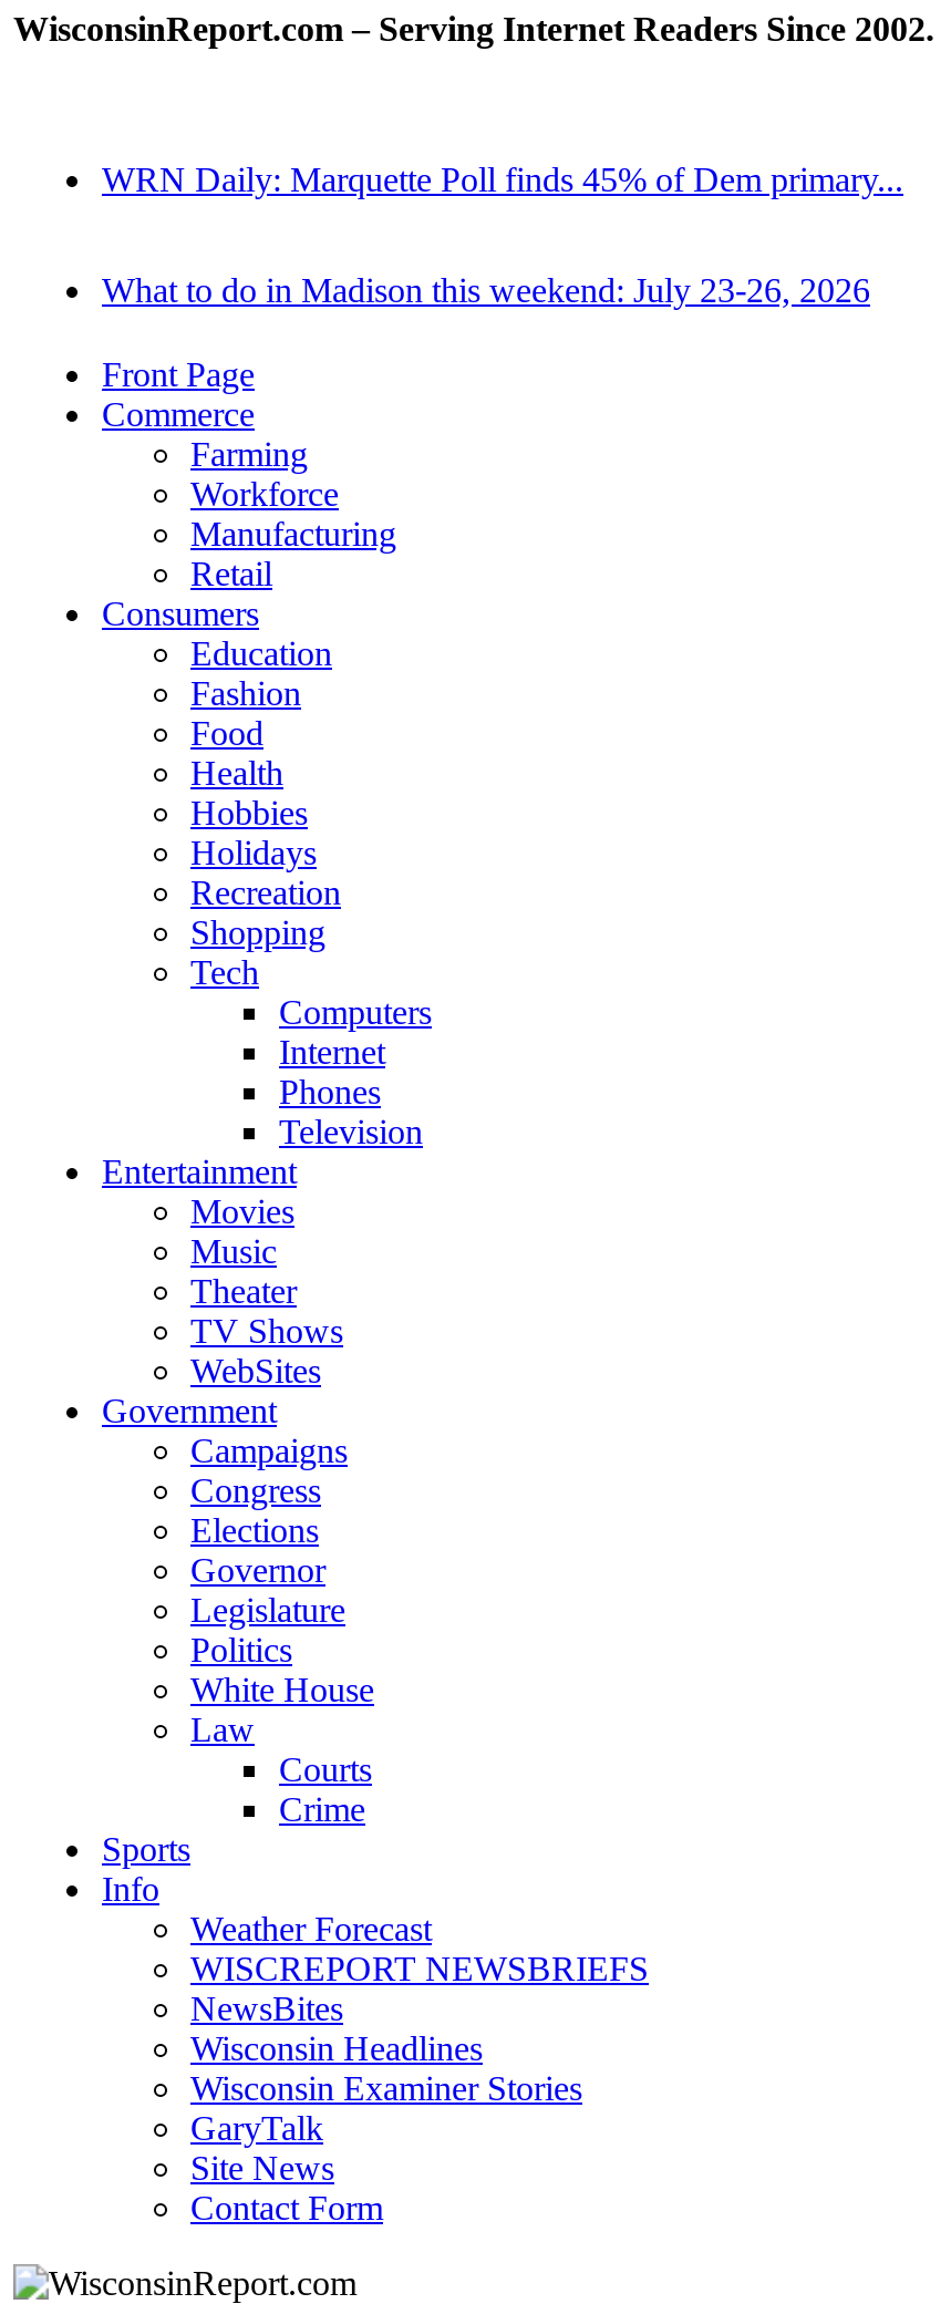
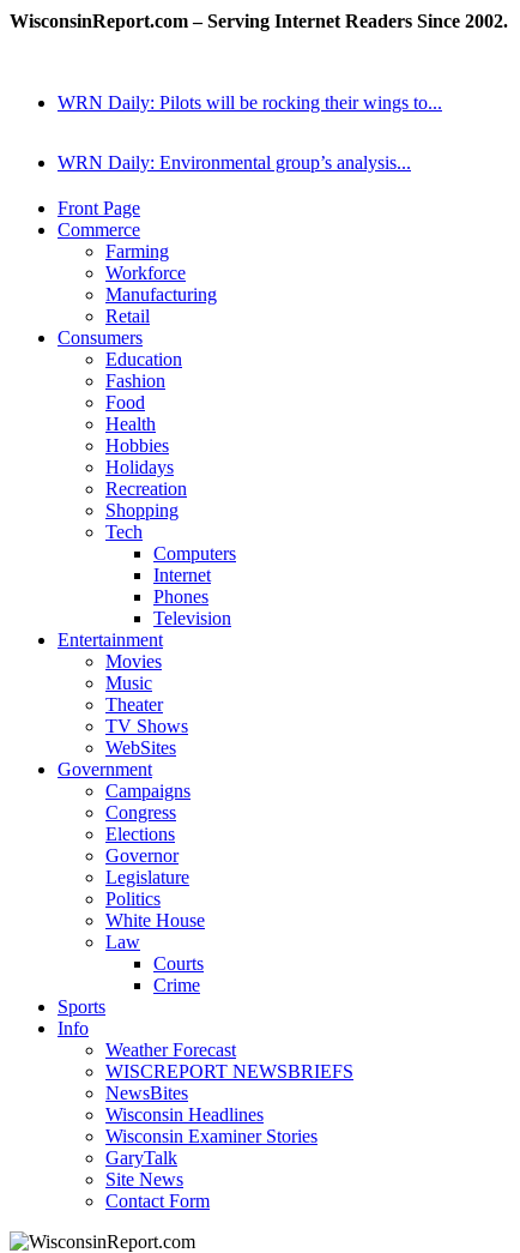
[102,159,903,197] WRN Daily: Marquette Poll finds 45% of Dem primary... -> [58,92,442,112] WRN Daily: Pilots will be rocking their wings to...
[102,270,870,308] What to do in Madison this weekend: July 23-26, 2026 -> [58,152,411,172] WRN Daily: Environmental group’s analysis...

